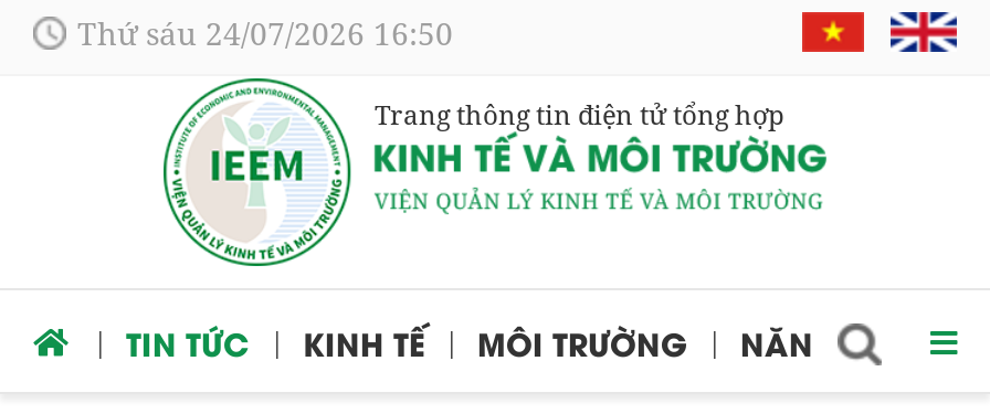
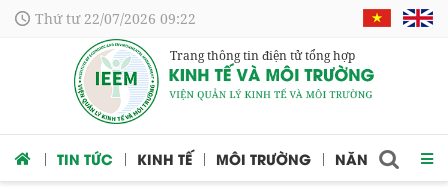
[77,12,453,54] Thứ sáu 24/07/2026 16:50 -> [35,9,196,28] Thứ tư 22/07/2026 09:22

